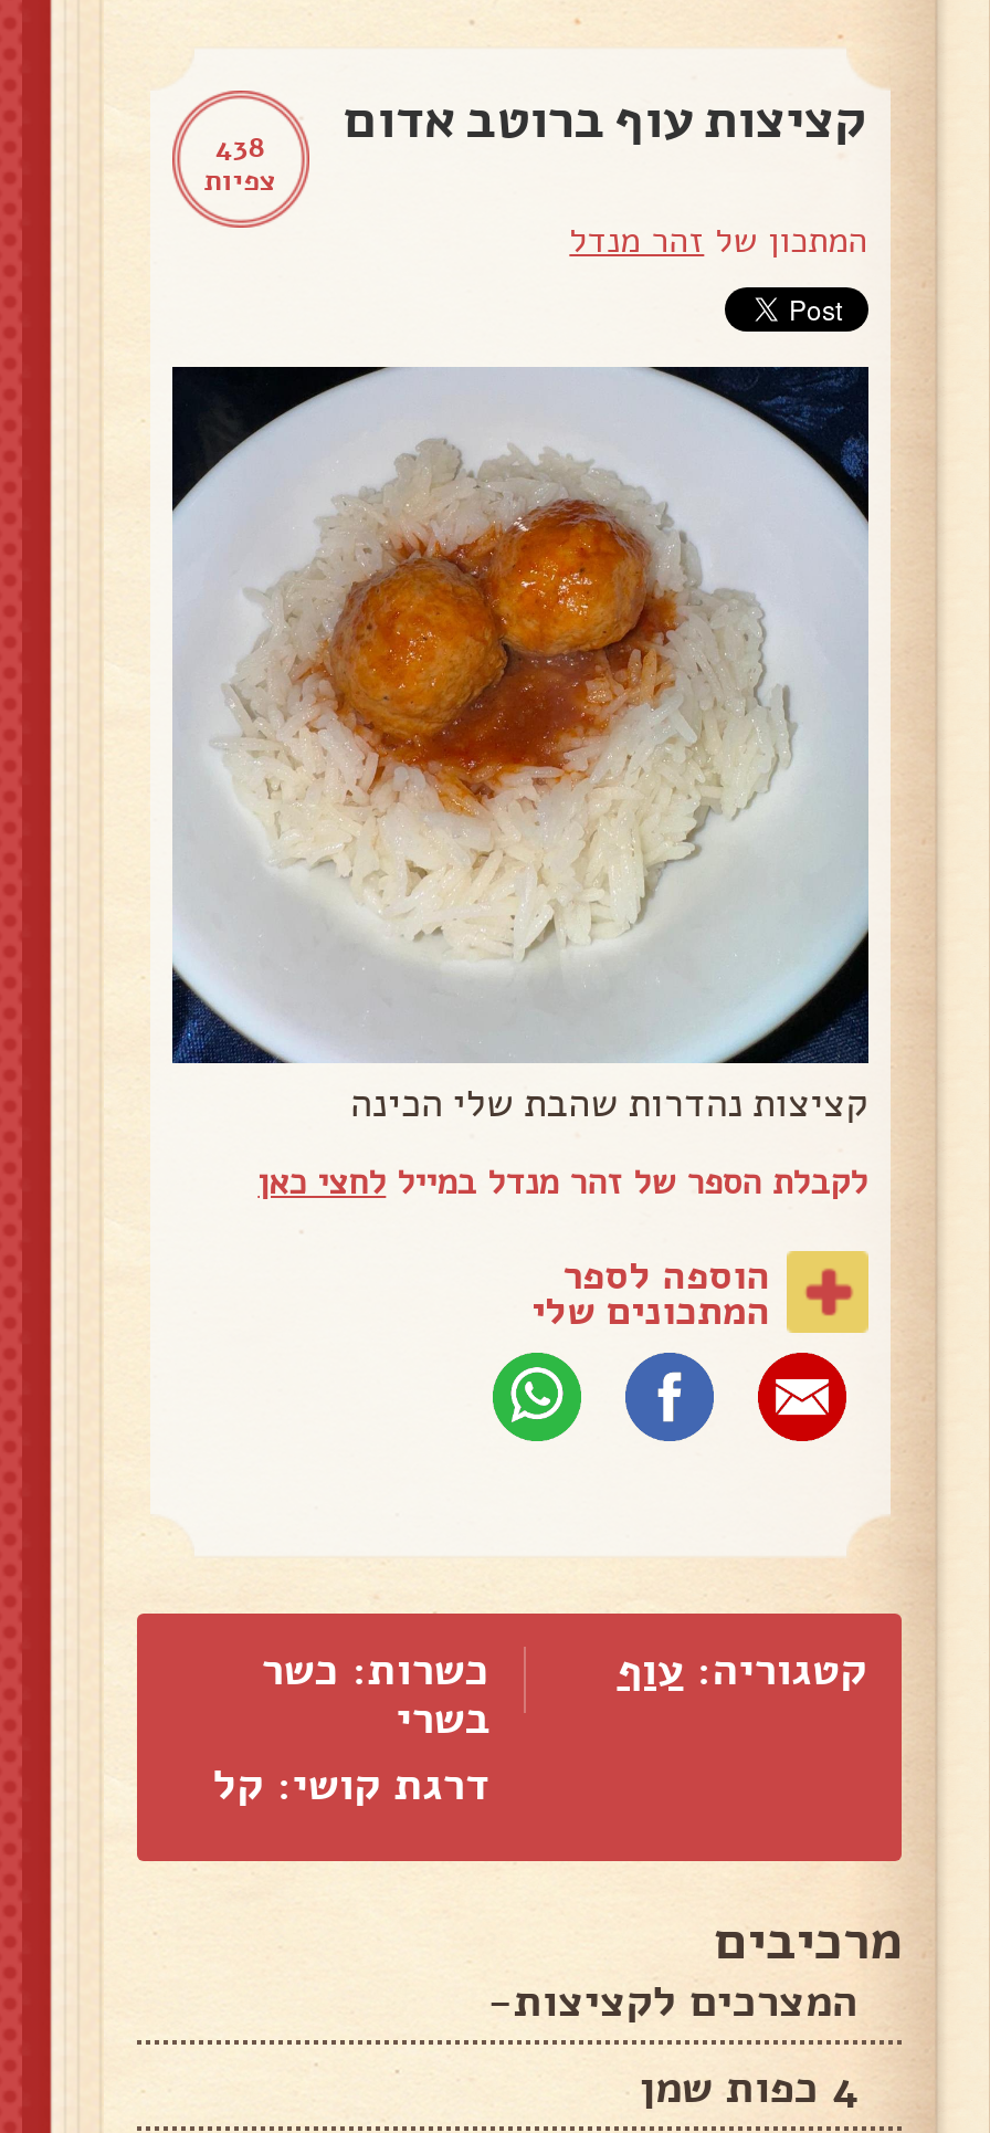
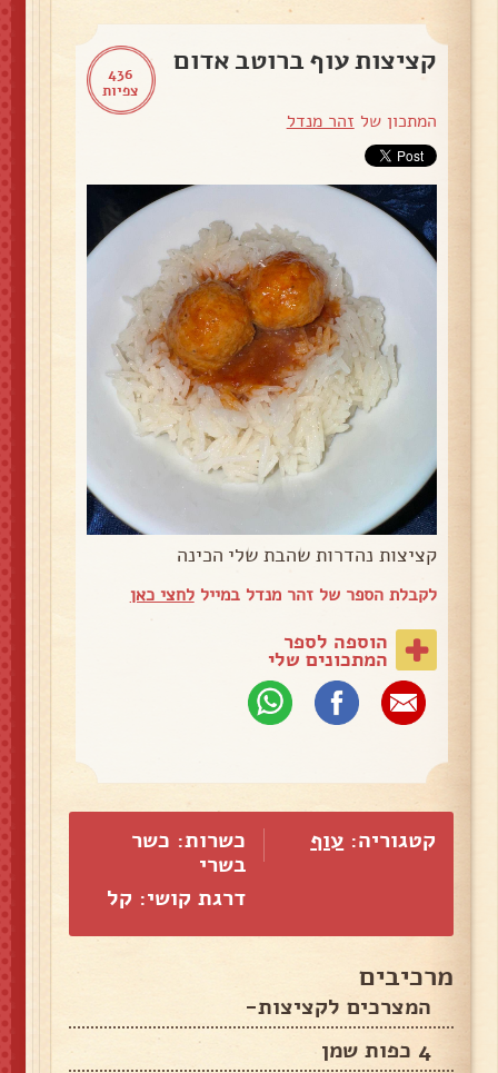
[215,84,868,168] קציצות עוף ברוטב אדום 438 -> [108,42,437,85] קציצות עוף ברוטב אדום 436

